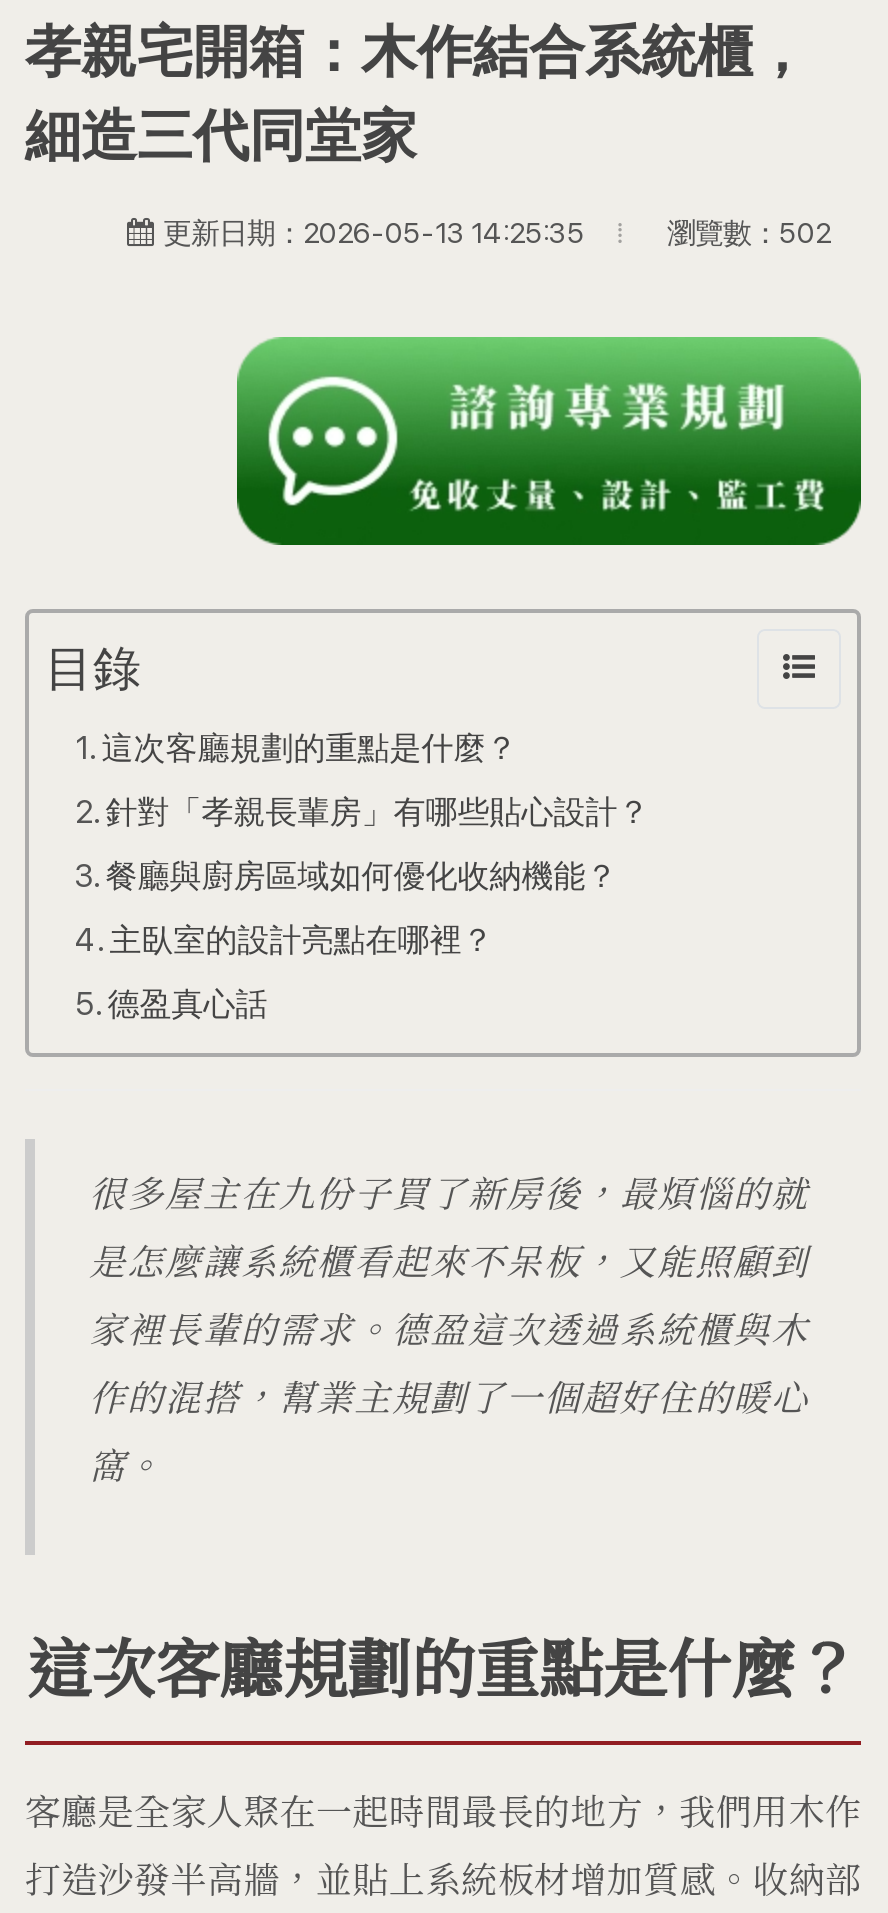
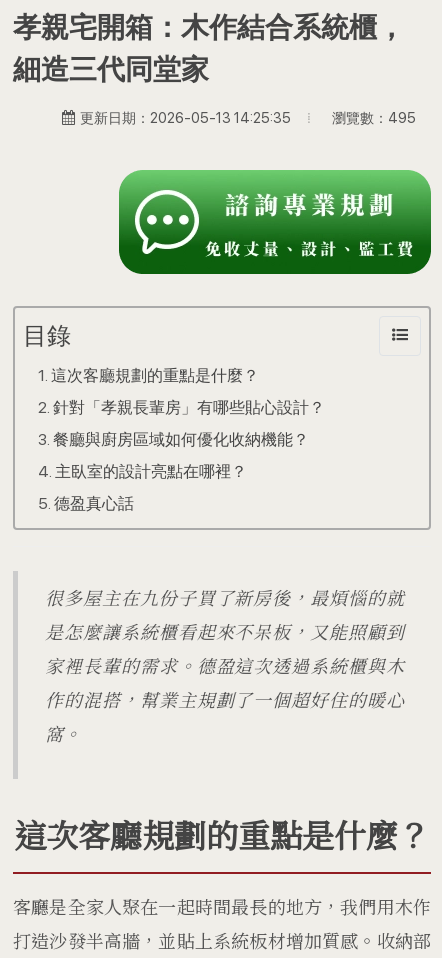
[667,214,831,248] 瀏覽數：502 -> [332,108,416,125] 瀏覽數：495

